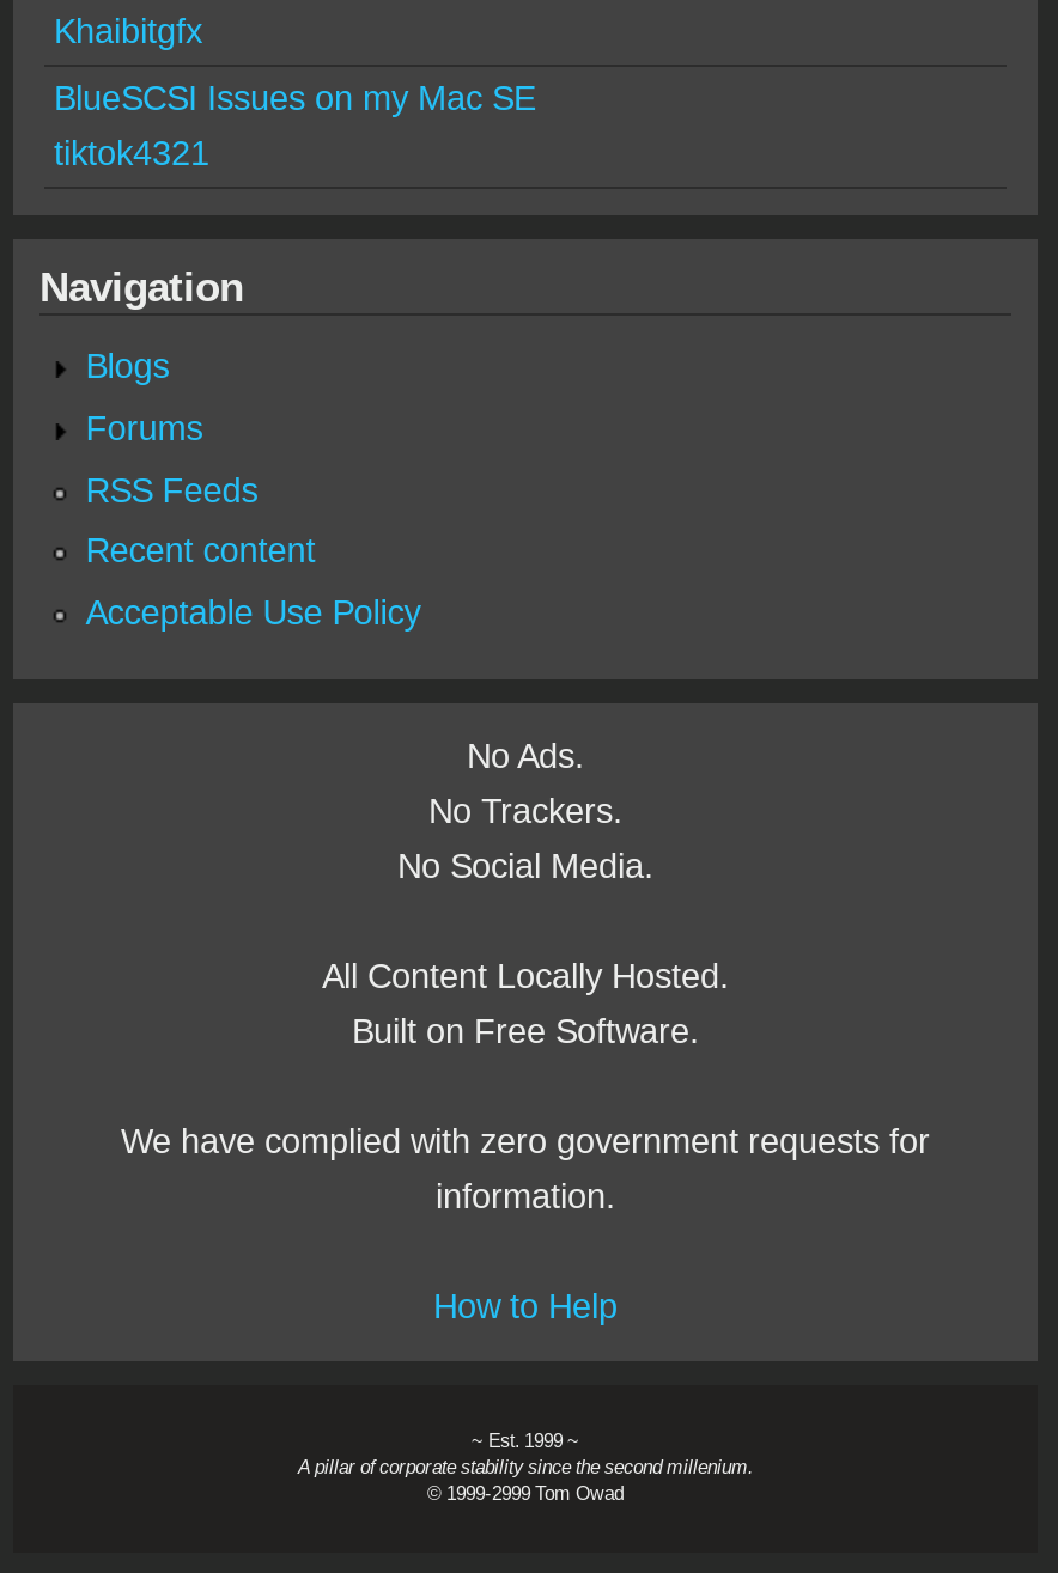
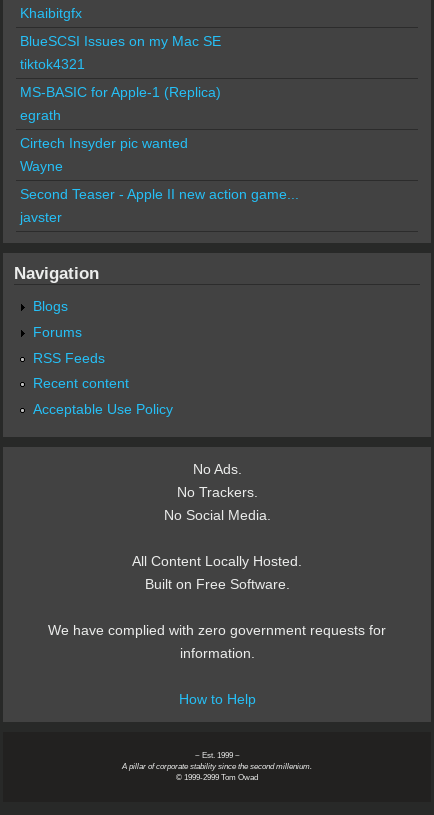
none -> [20,84,299,225] MS-BASIC for Apple-1 (Replica) | egrath | Cirtech Insyder pic wanted | Wayne | Second Teaser - Apple II new action game... | javster

